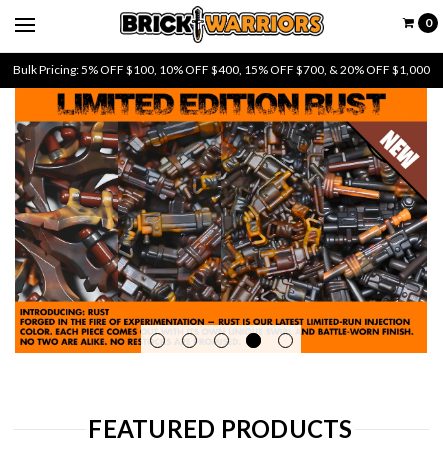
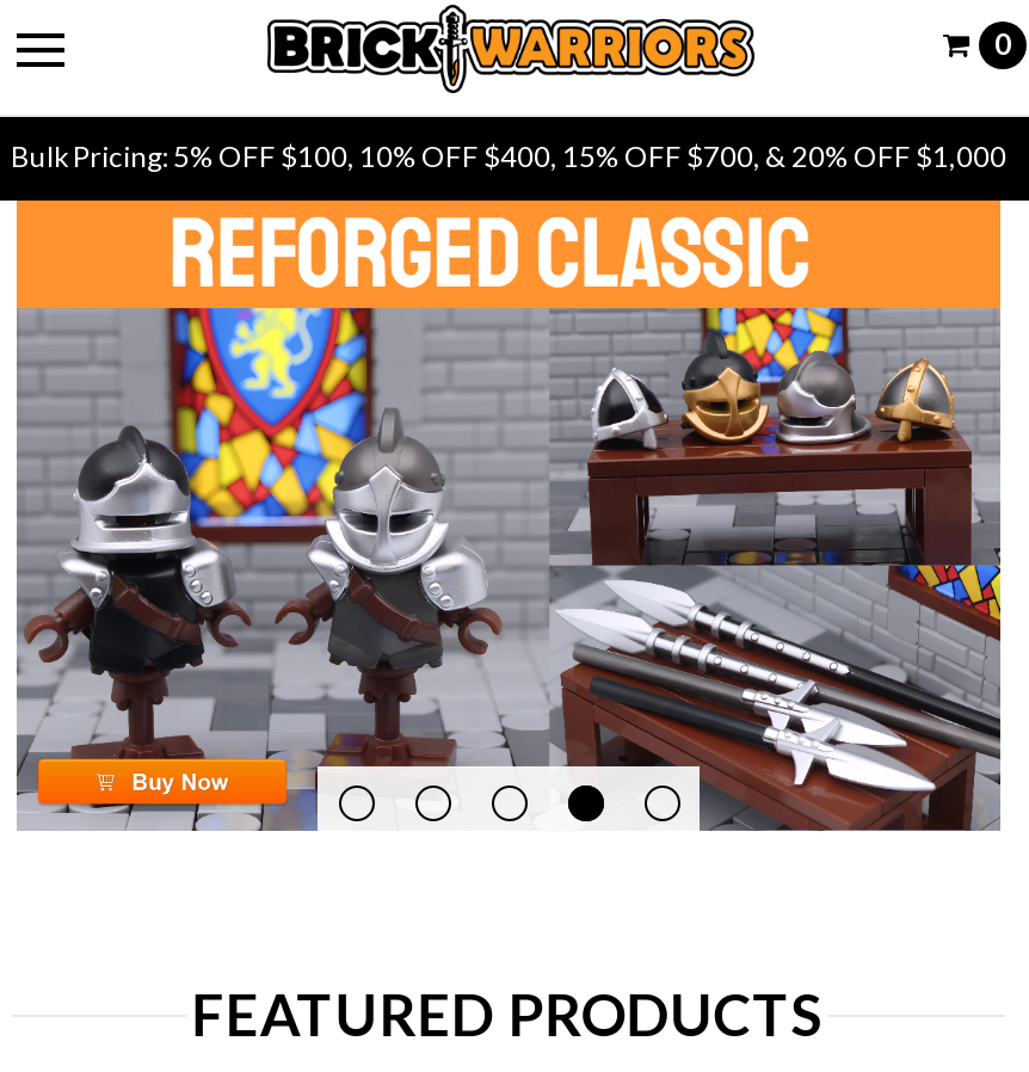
[14,88,428,354] [image] -> [14,201,1003,833] [image]

